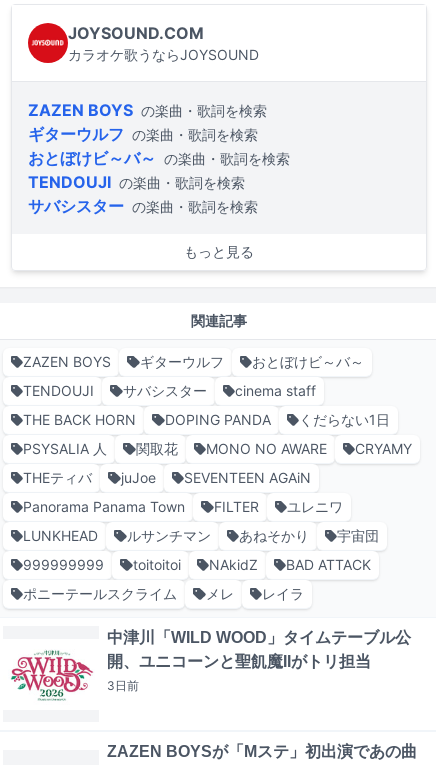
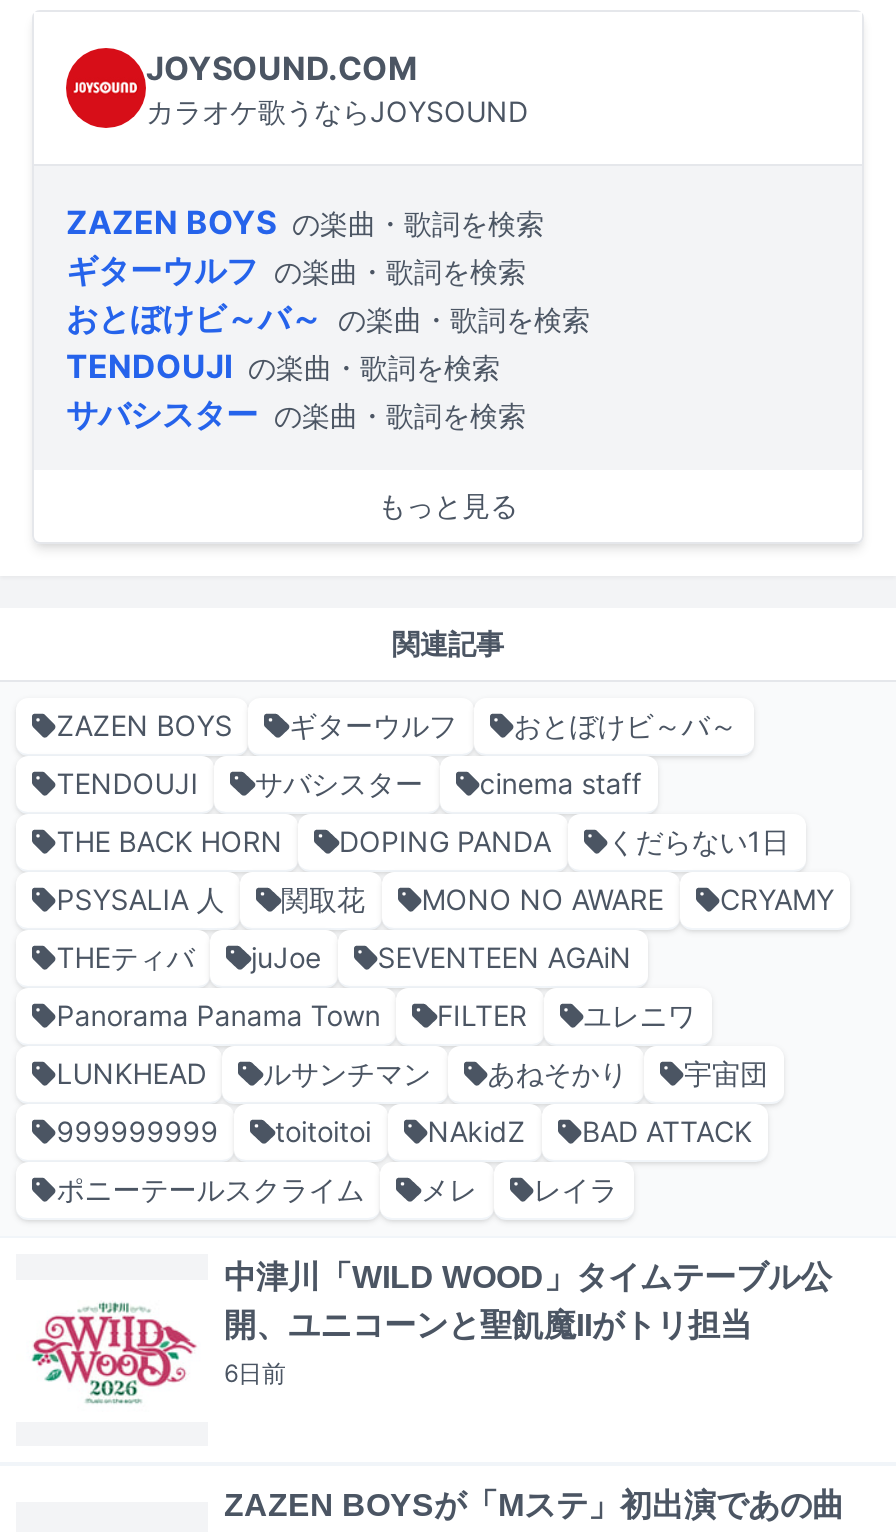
[107,678,139,693] 3日前 -> [224,1359,286,1389] 6日前

